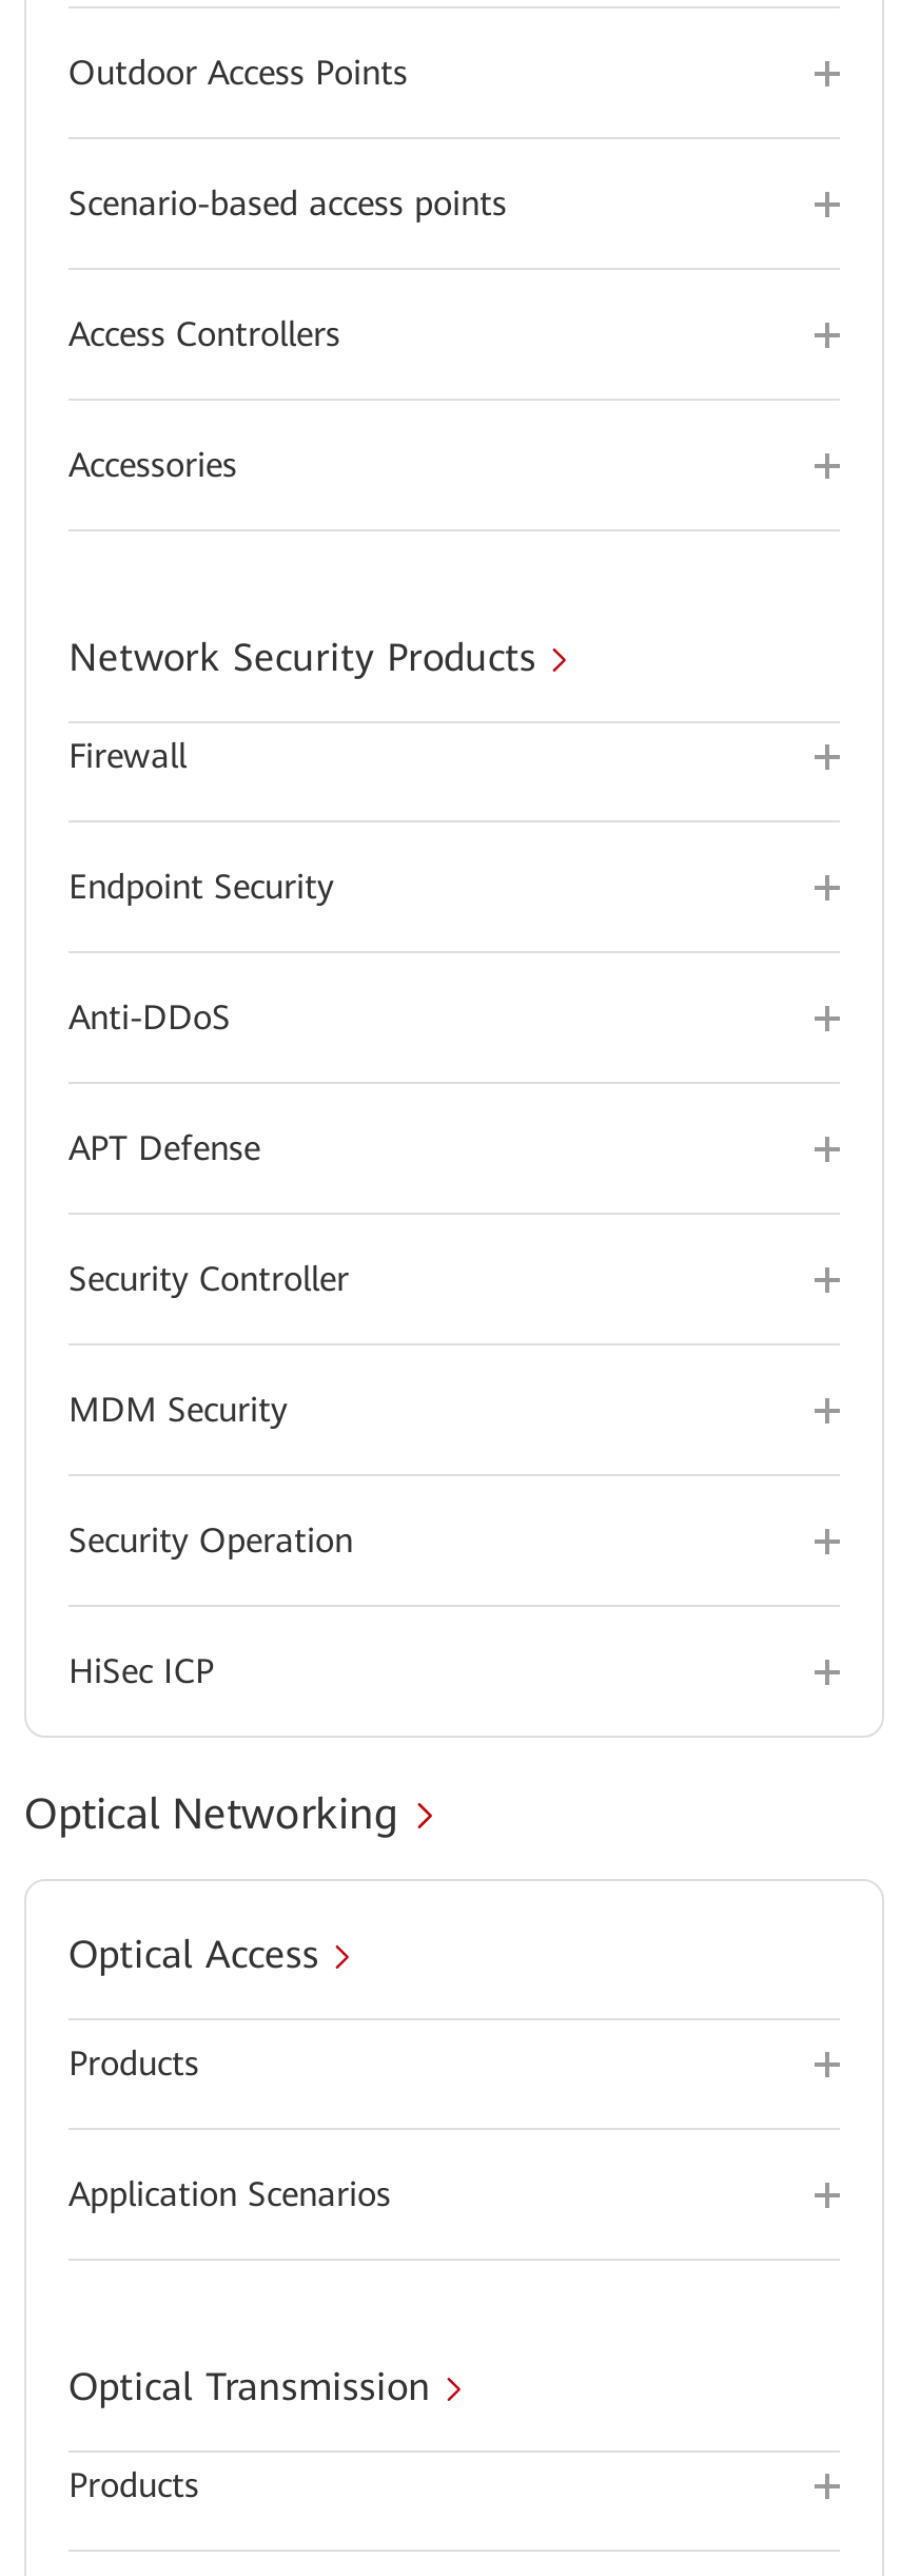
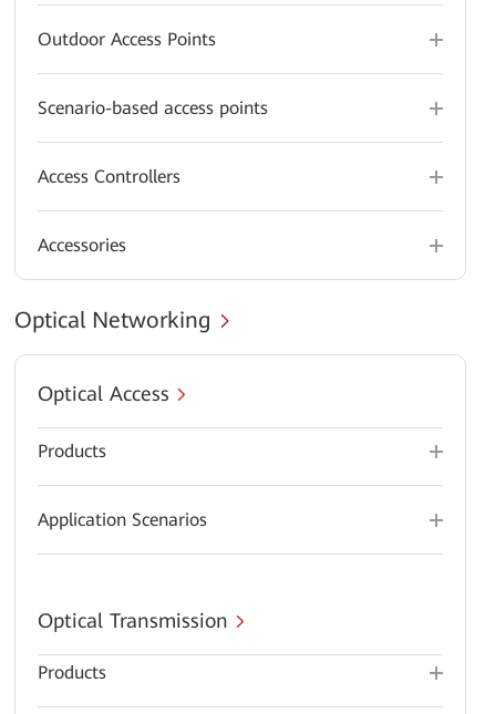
[68,635,536,1691] Network Security Products | Firewall | Endpoint Security | Anti-DDoS | APT Defense | Security Controller | MDM Security | Security Operation | HiSec ICP -> none

